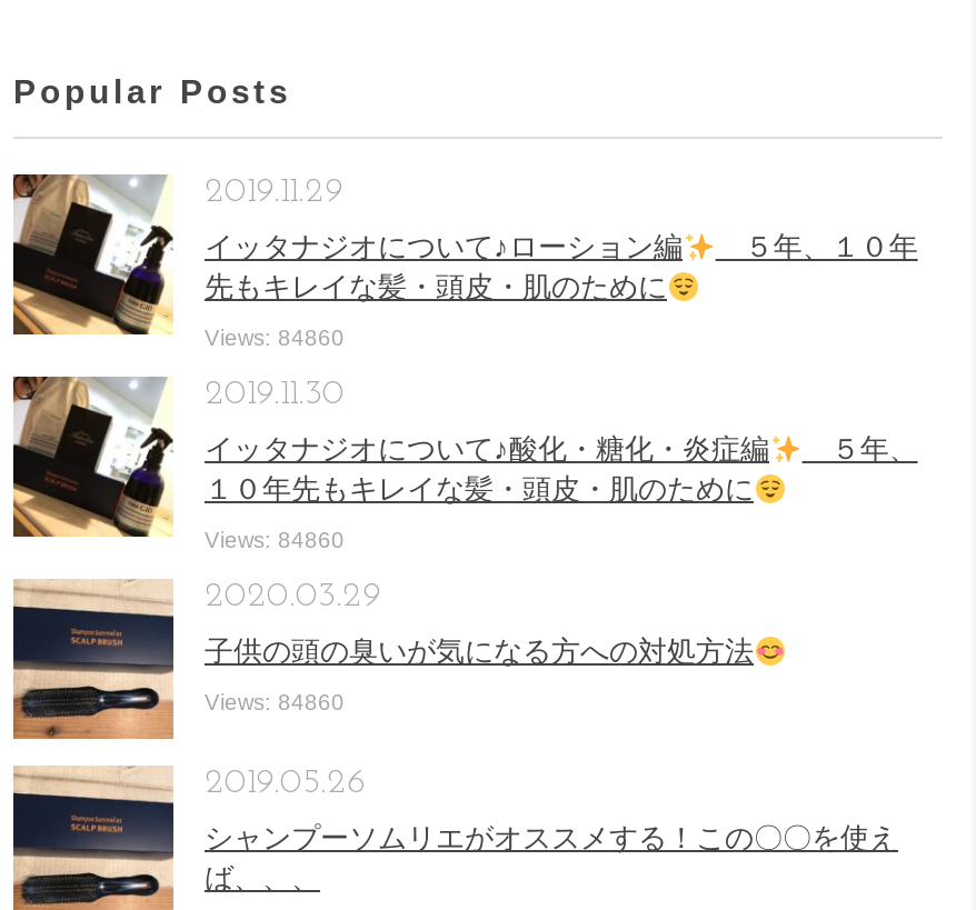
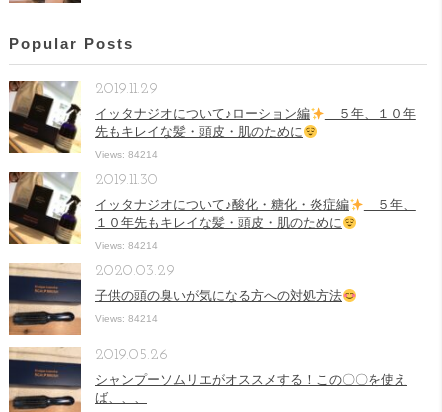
[205,327,345,351] Views: 84860 -> [95,149,158,160] Views: 84214
[205,529,345,553] Views: 84860 -> [95,240,158,251] Views: 84214
[205,691,345,716] Views: 84860 -> [95,313,158,324] Views: 84214

